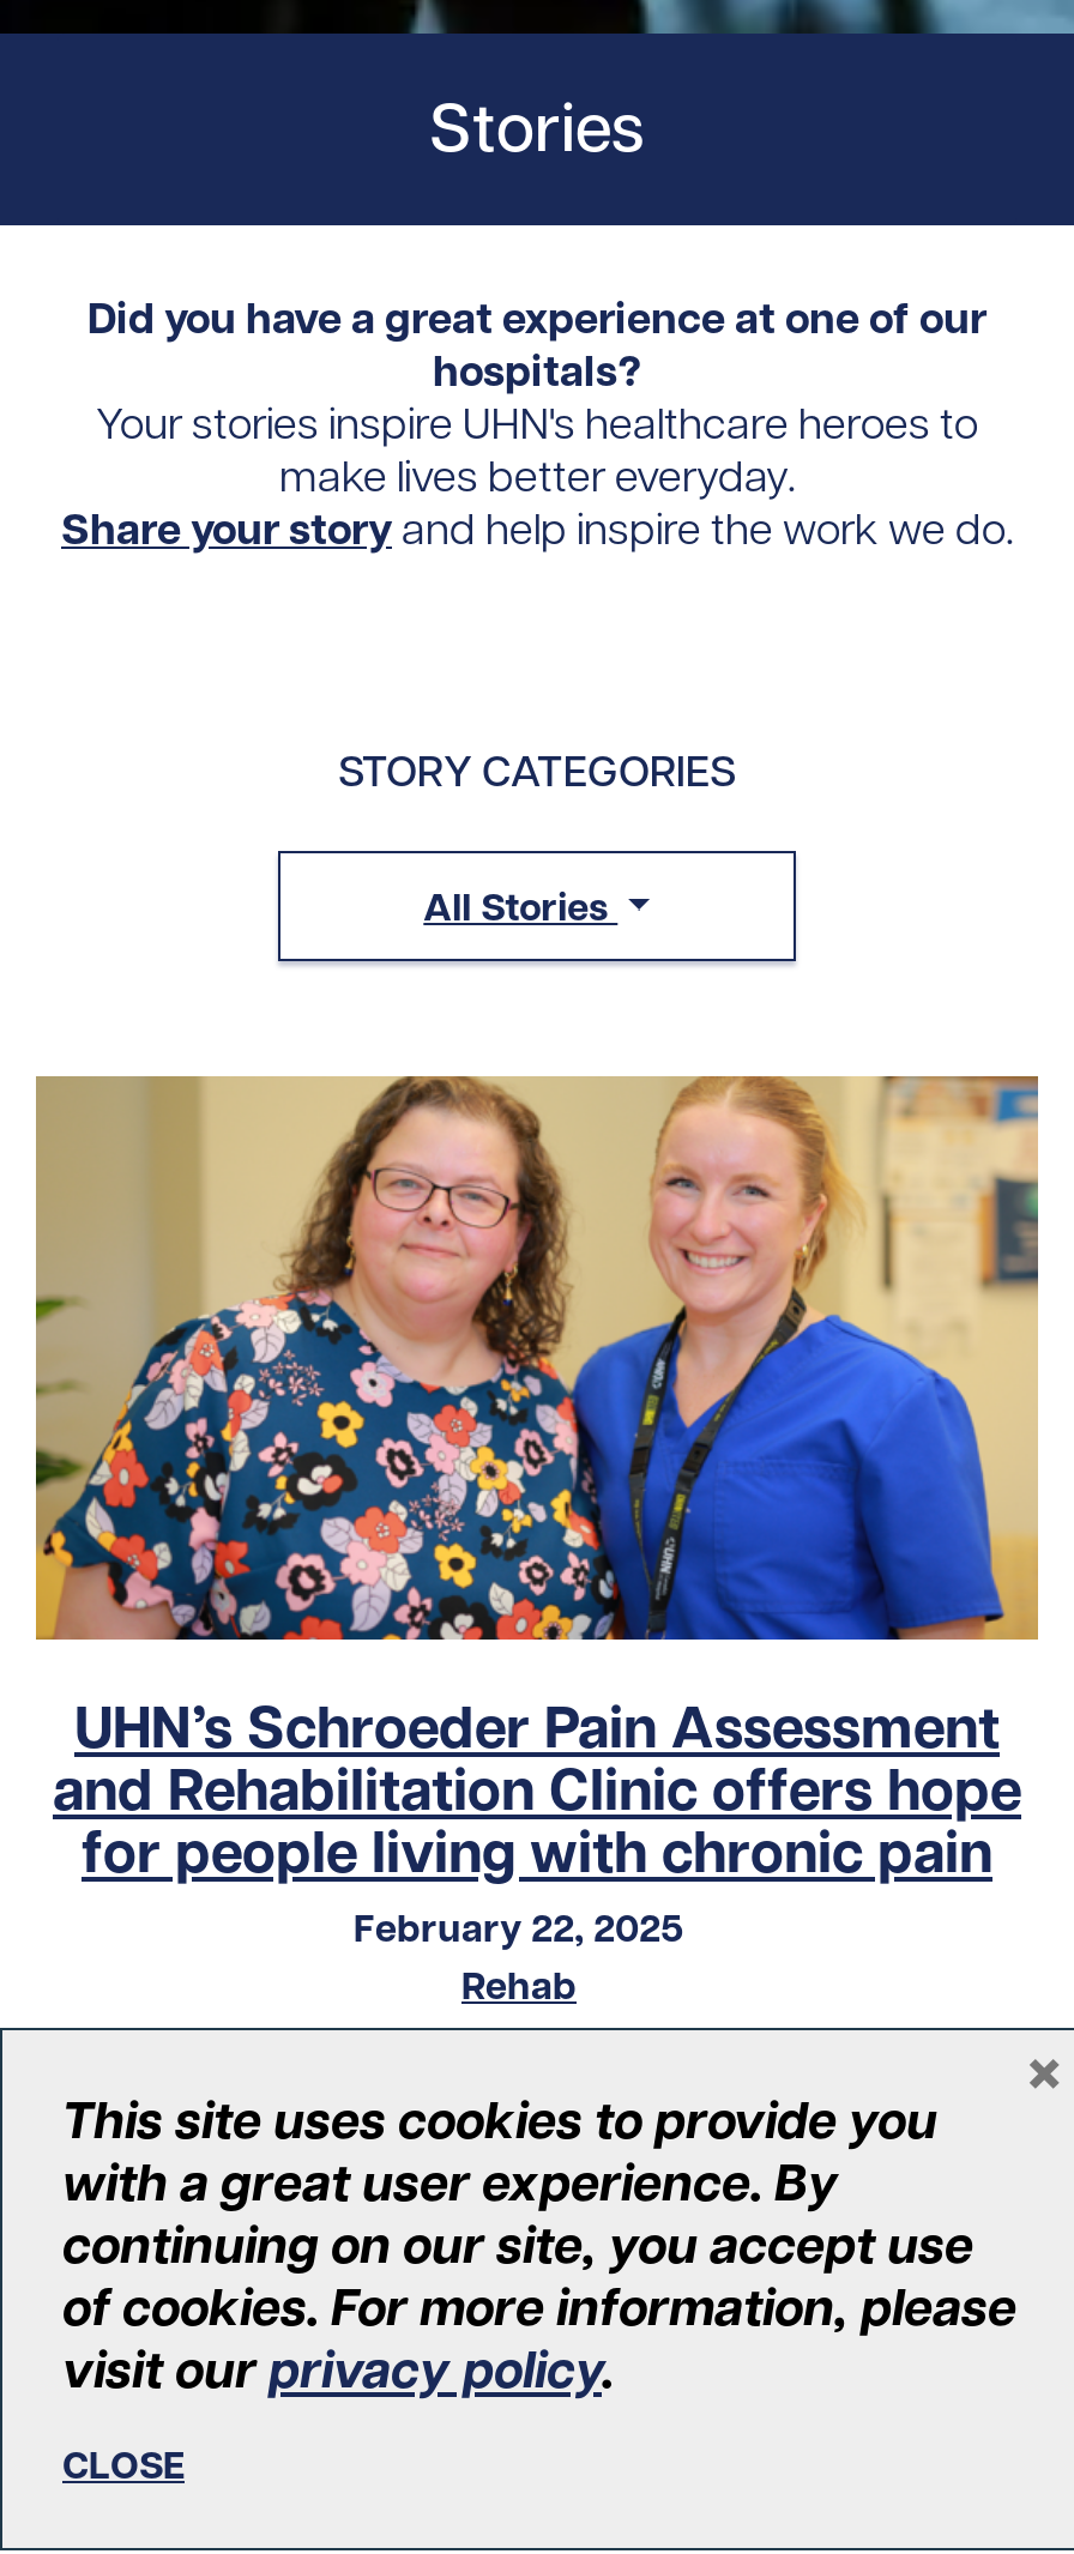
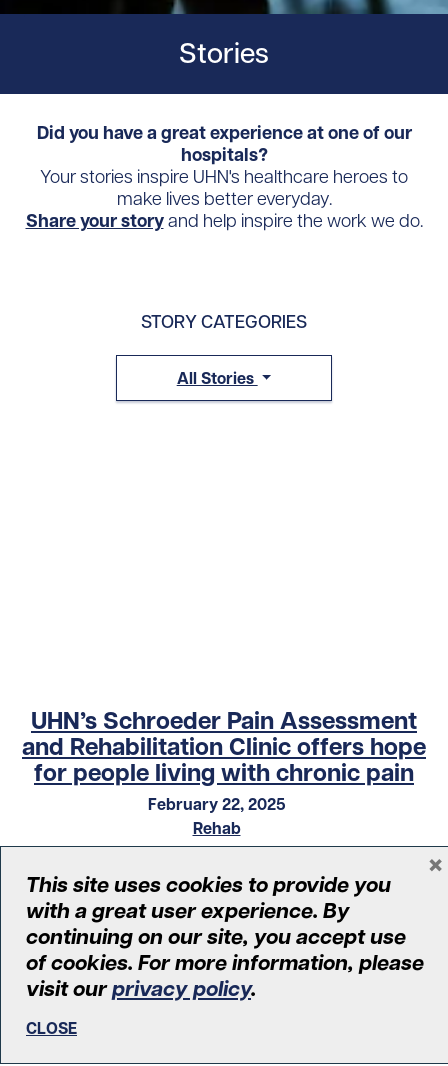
[34,1074,1040,1642] [image] -> none

